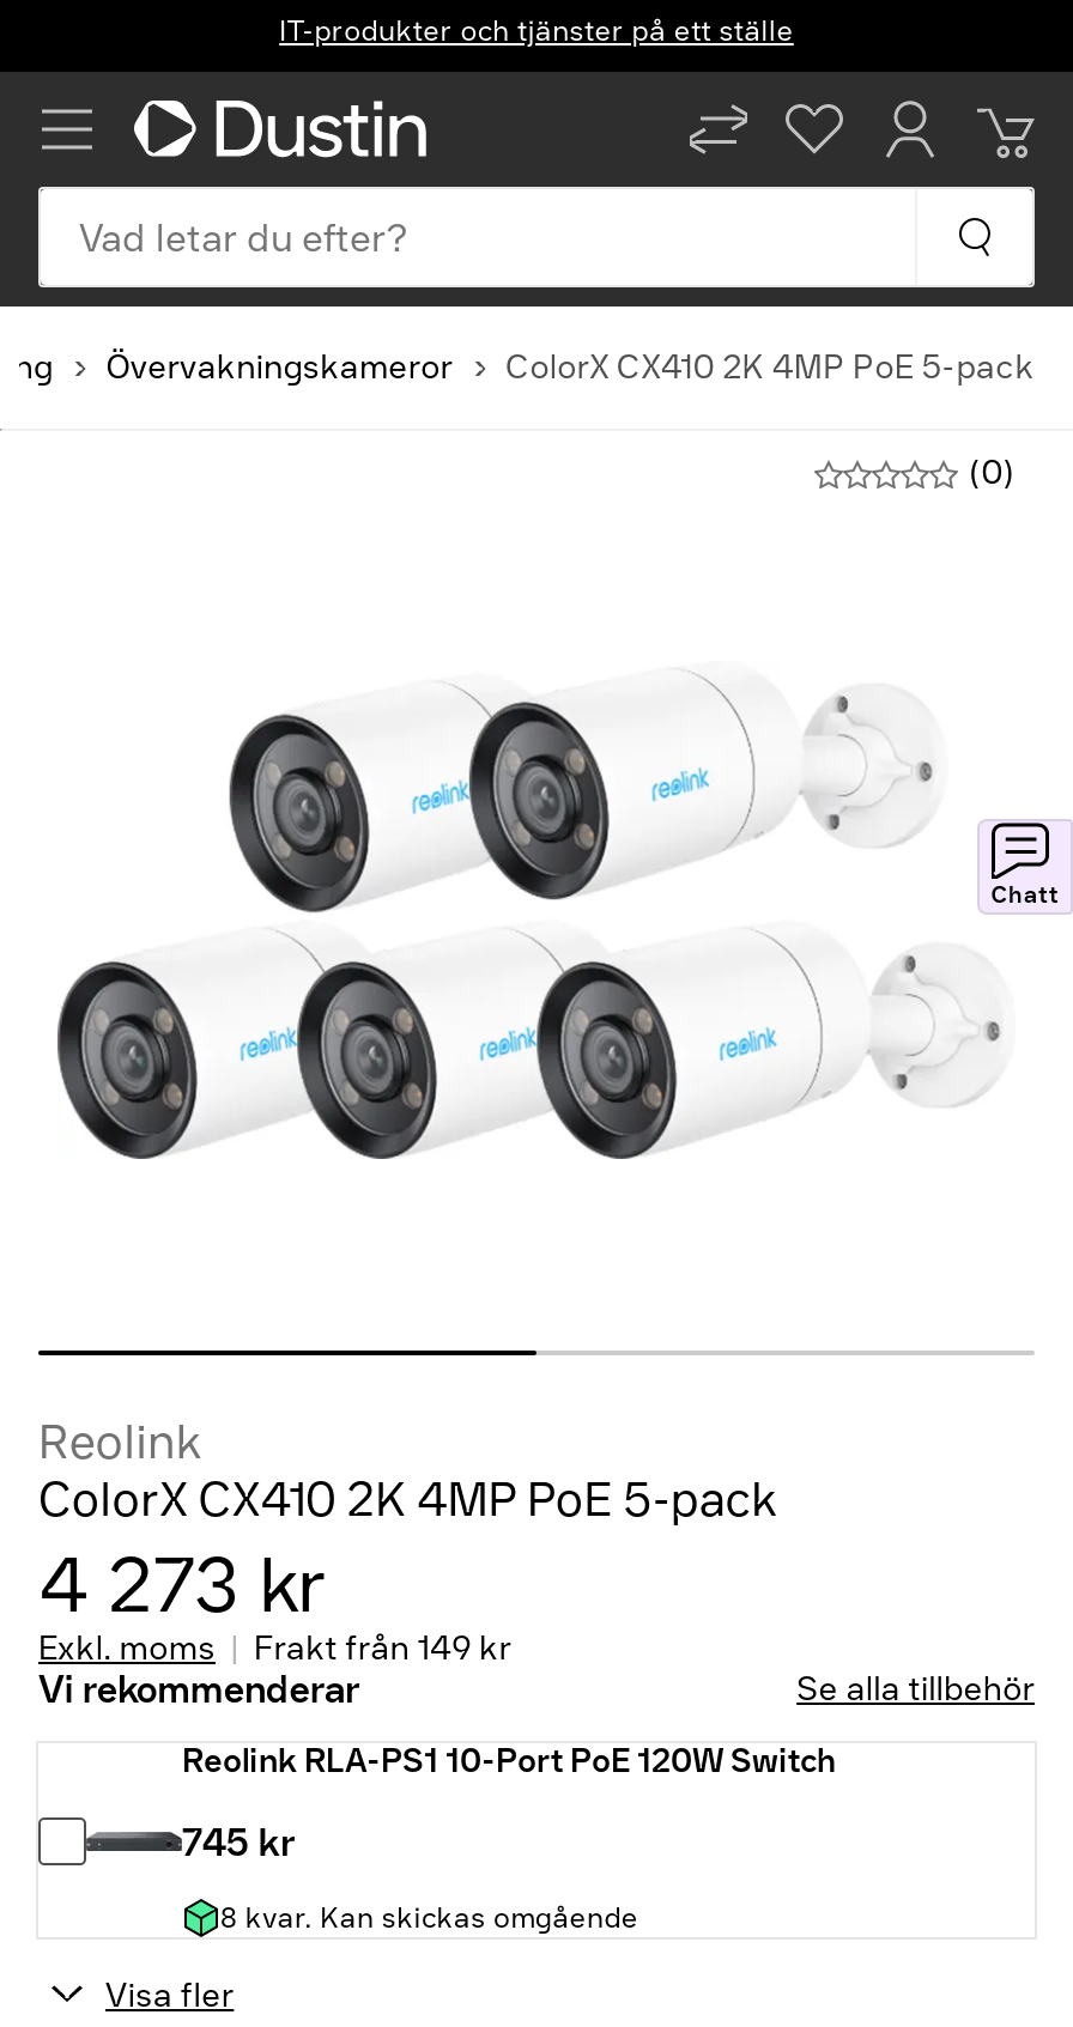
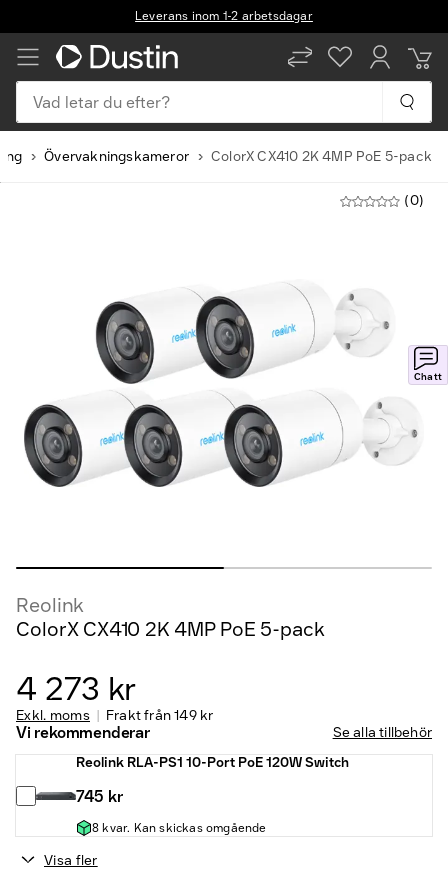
[279,14,794,48] IT-produkter och tjänster på ett ställe -> [135,9,313,23] Leverans inom 1-2 arbetsdagar

